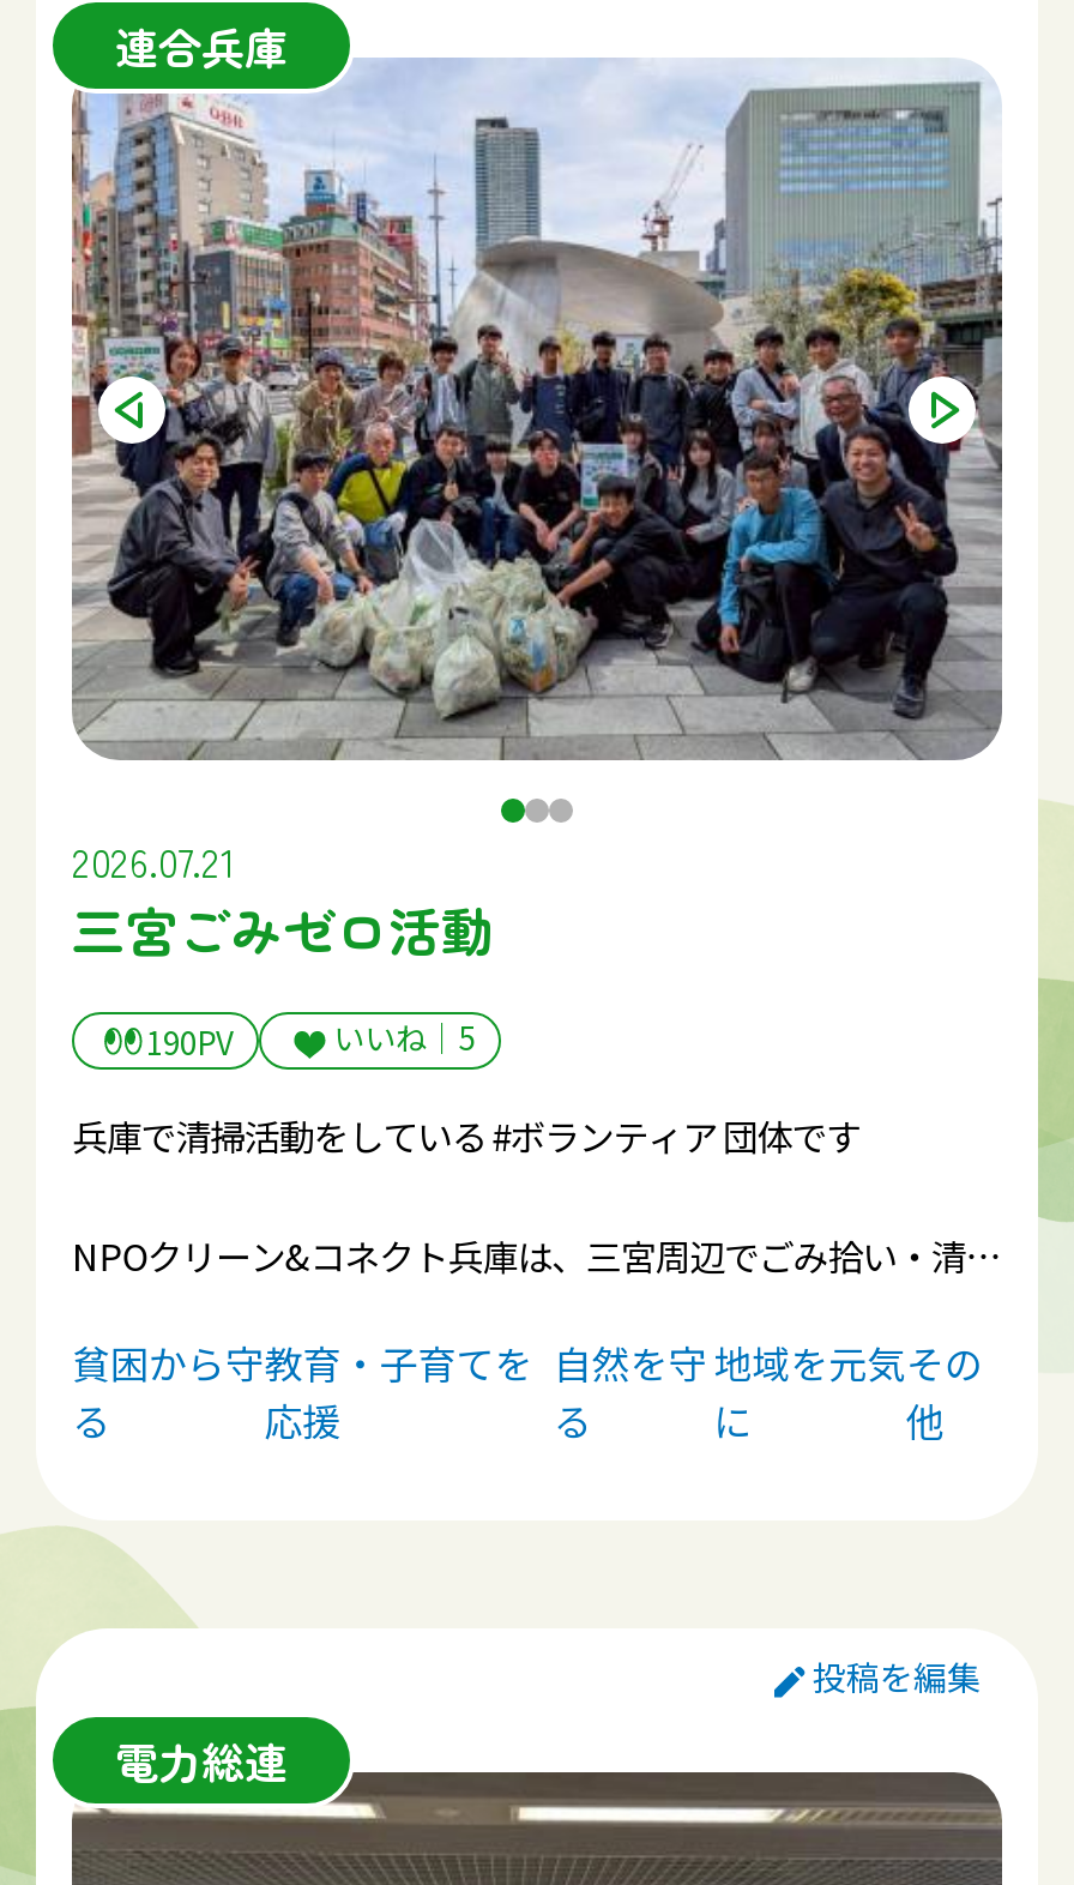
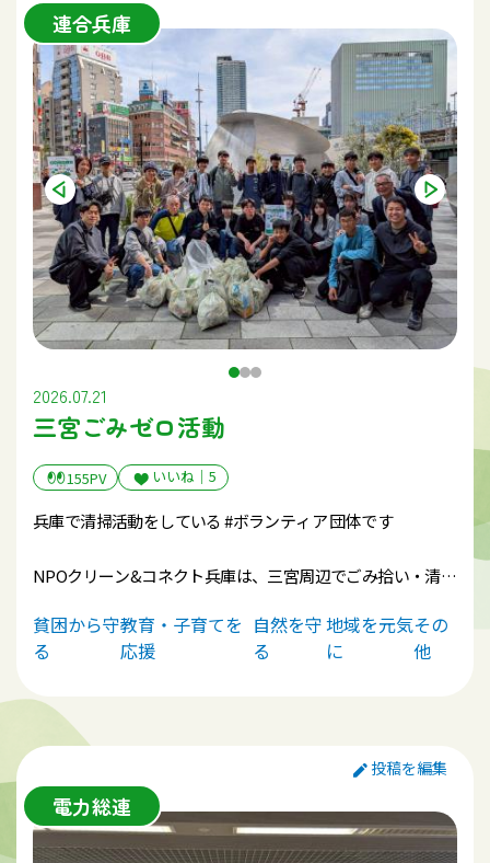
[146,1018,233,1064] 190PV -> [67,467,106,488] 155PV

